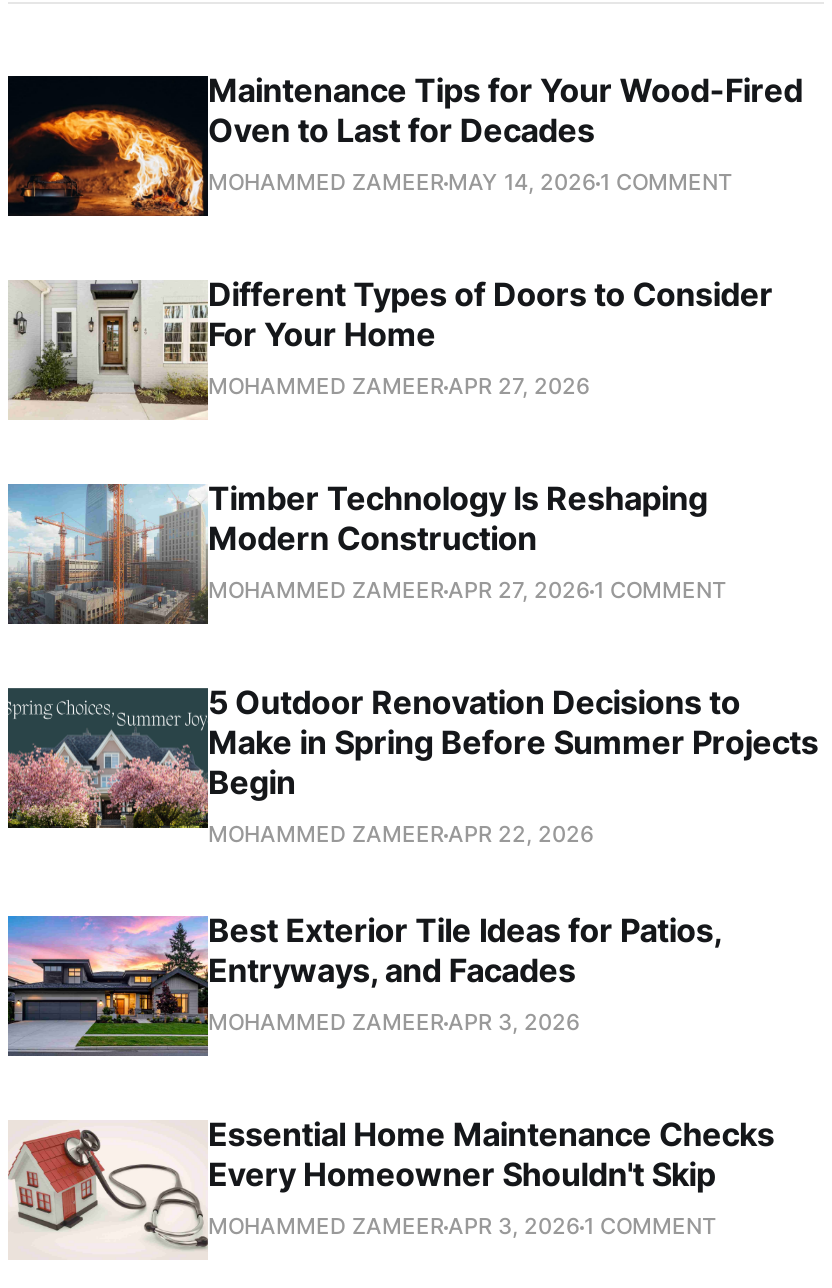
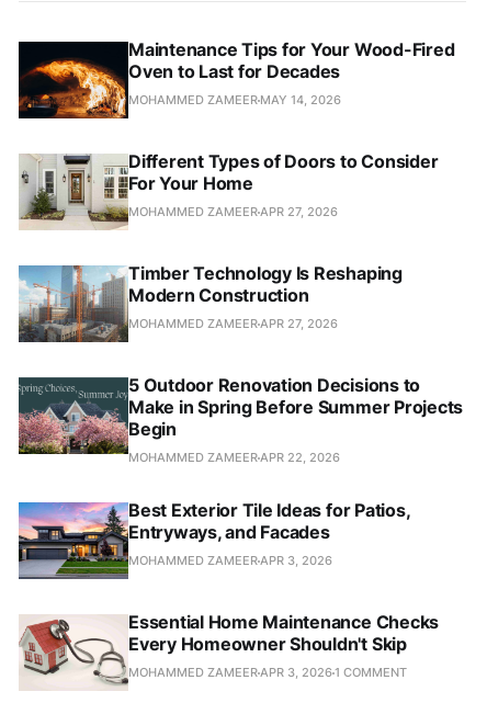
[208,168,732,196] MOHAMMED ZAMEER MAY 14, 2026 1 COMMENT -> [128,92,341,108] MOHAMMED ZAMEER MAY 14, 2026
[208,576,726,604] MOHAMMED ZAMEER APR 27, 2026 1 COMMENT -> [128,316,338,331] MOHAMMED ZAMEER APR 27, 2026

